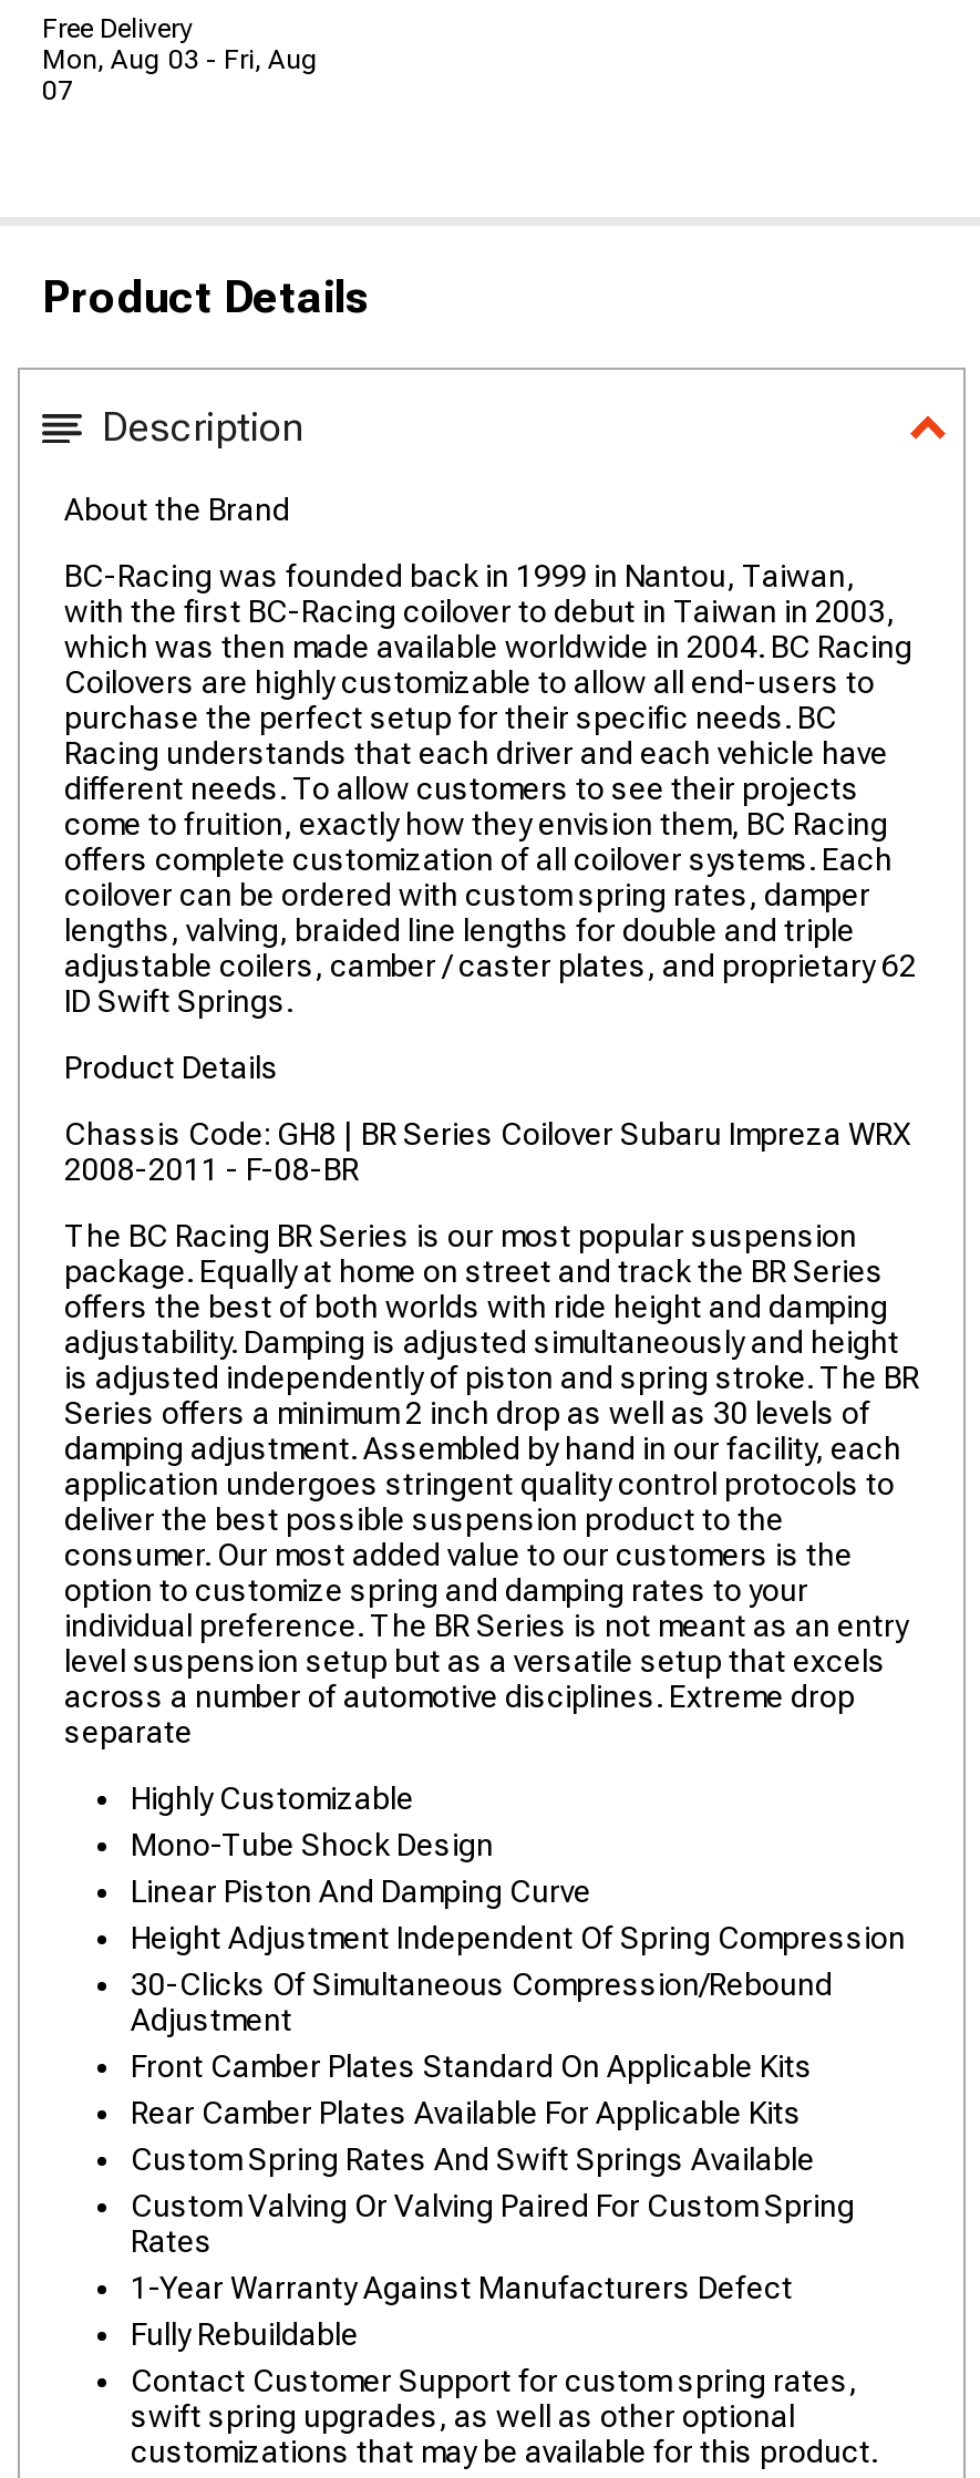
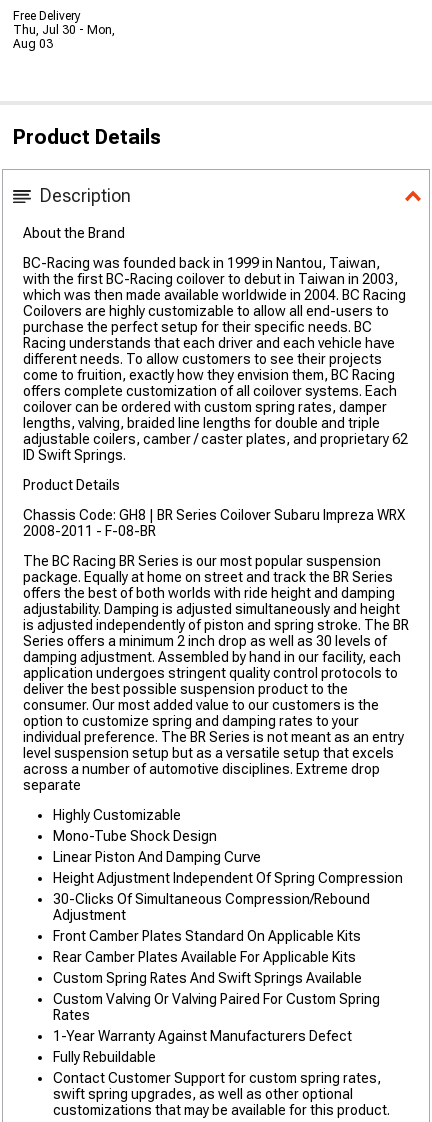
[42,44,319,106] Mon, Aug 03 - Fri, Aug | 07 -> [13,23,115,51] Thu, Jul 30 - Mon, | Aug 03

